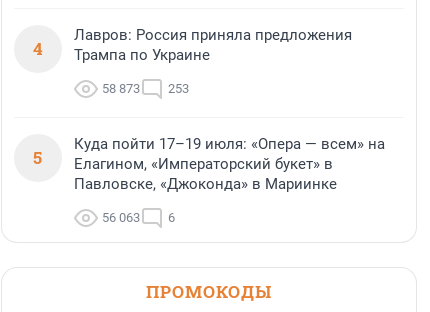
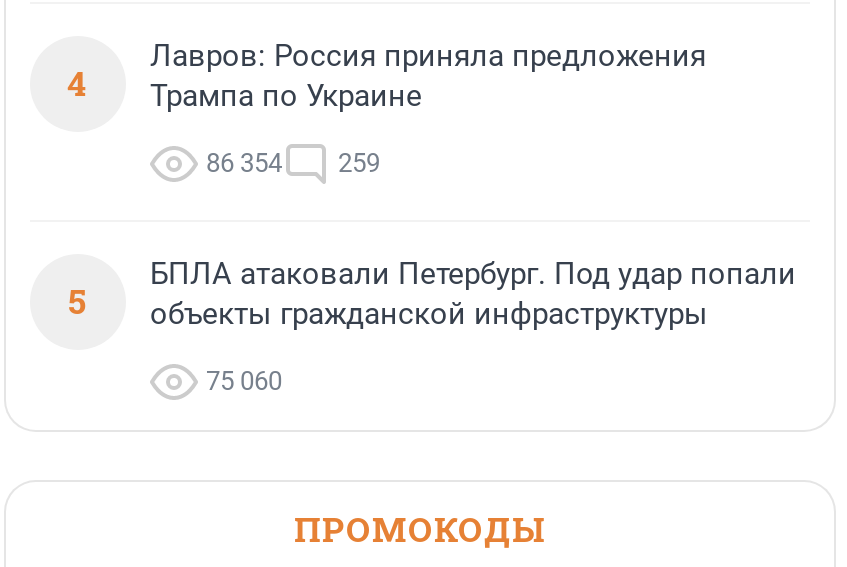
[102,81,140,96] 58 873 -> [206,148,282,178] 86 354
[168,81,189,96] 253 -> [338,148,380,178] 259
[74,135,385,193] Куда пойти 17–19 июля: «Опера — всем» на | Елагином, «Императорский букет» в | Павловске, «Джоконда» в Мариинке -> [150,256,796,332] БПЛА атаковали Петербург. Под удар попали | объекты гражданской инфраструктуры
[102,210,175,225] 56 063 | 6 -> [206,366,282,396] 75 060

